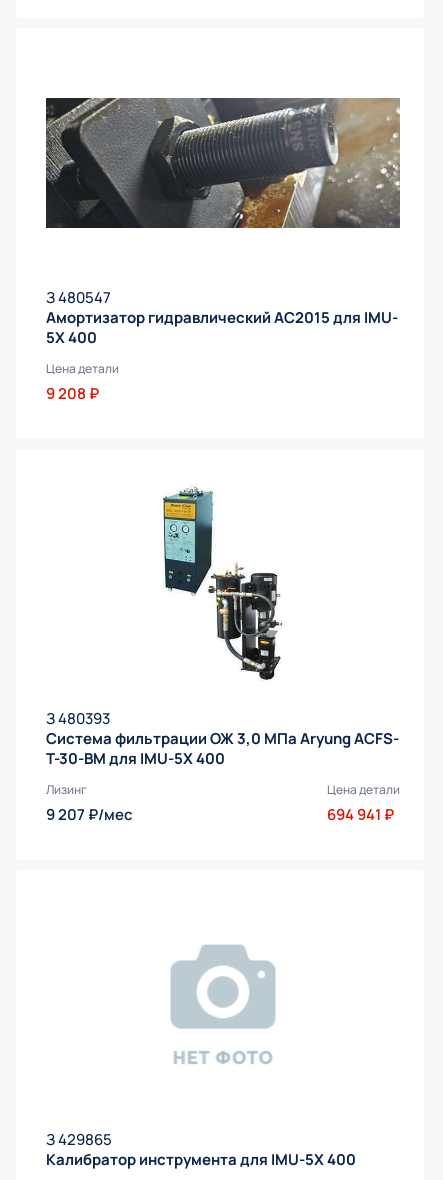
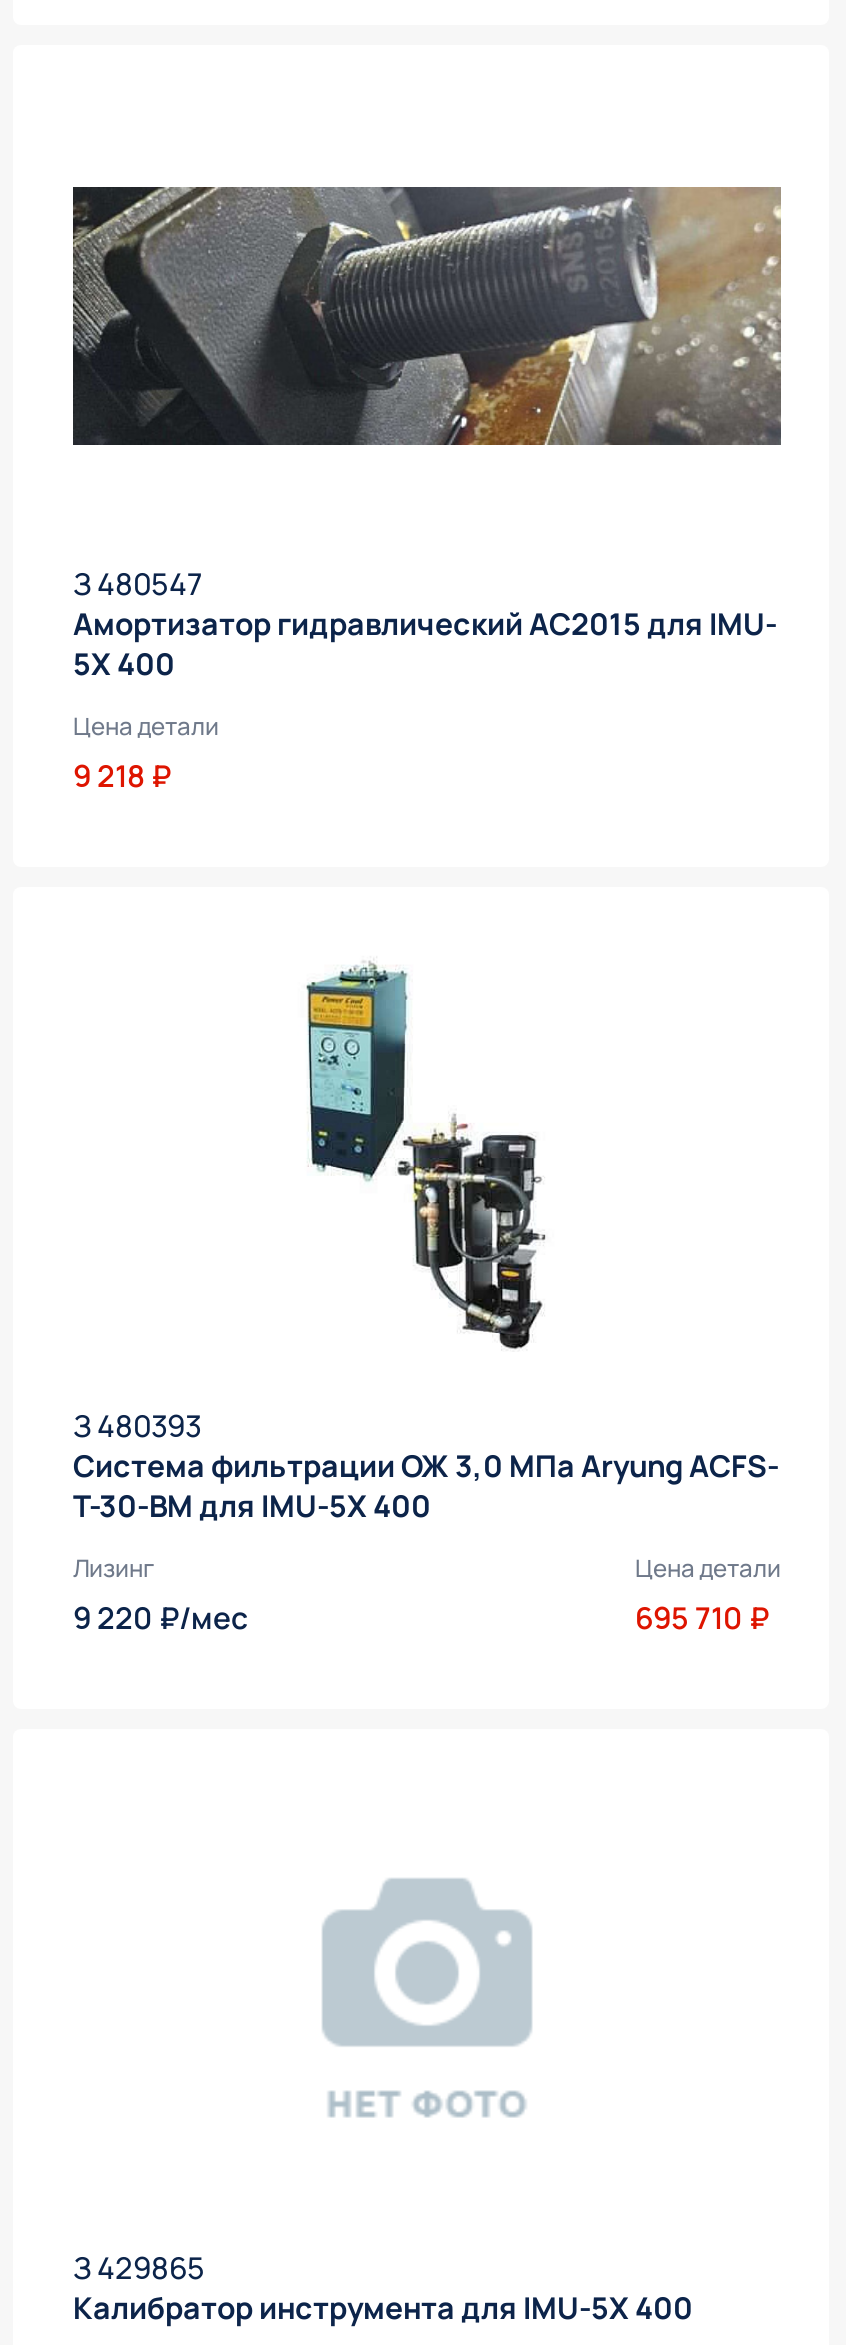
[46,383,99,404] 9 208 ₽ -> [73,756,171,798] 9 218 ₽
[46,804,133,825] 9 207 ₽/мес -> [73,1598,249,1640] 9 220 ₽/мес
[327,804,394,825] 694 941 ₽ -> [635,1598,769,1640] 695 710 ₽

